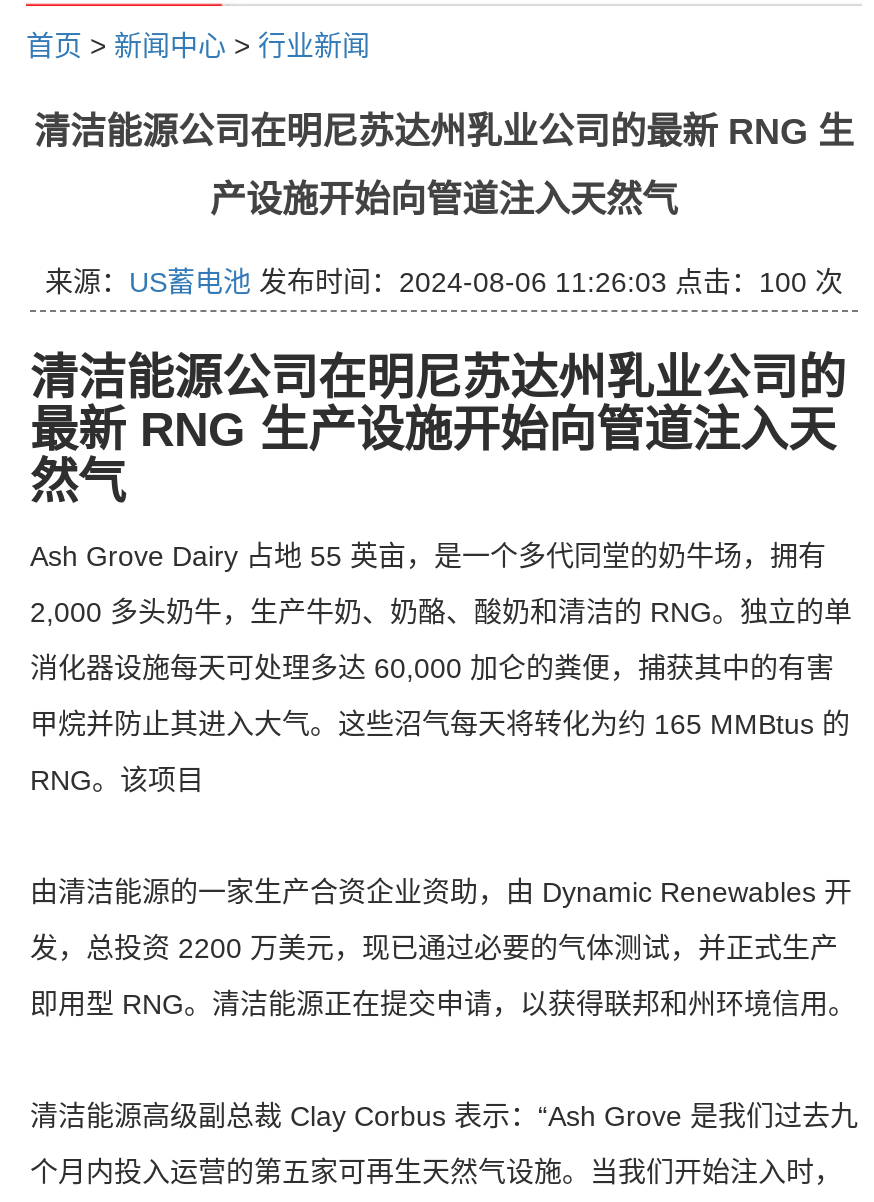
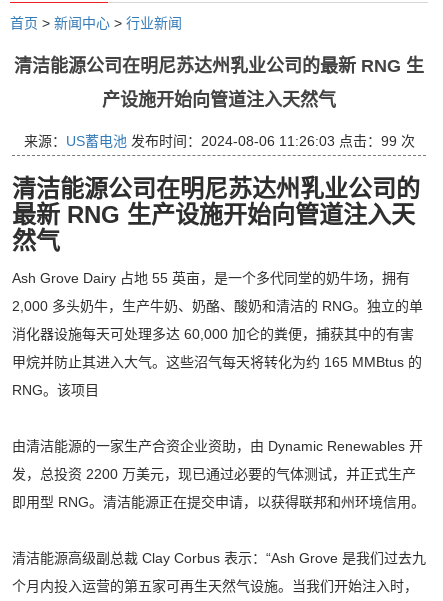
[45,266,843,298] 来源：US蓄电池发布时间：2024-08-06 11:26:03 点击：100 次 -> [23,133,414,149] 来源：US蓄电池发布时间：2024-08-06 11:26:03 点击：99 次

